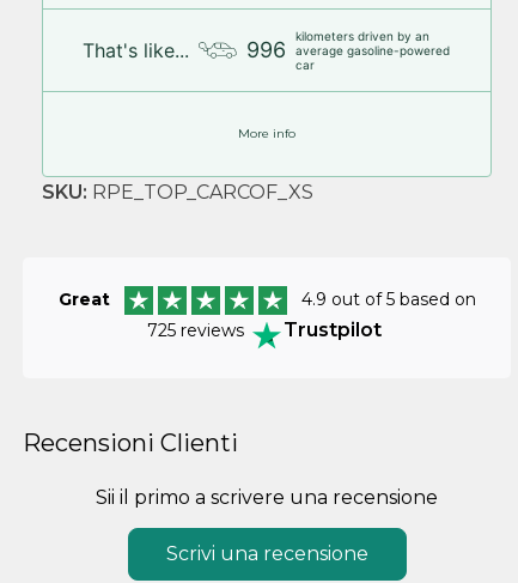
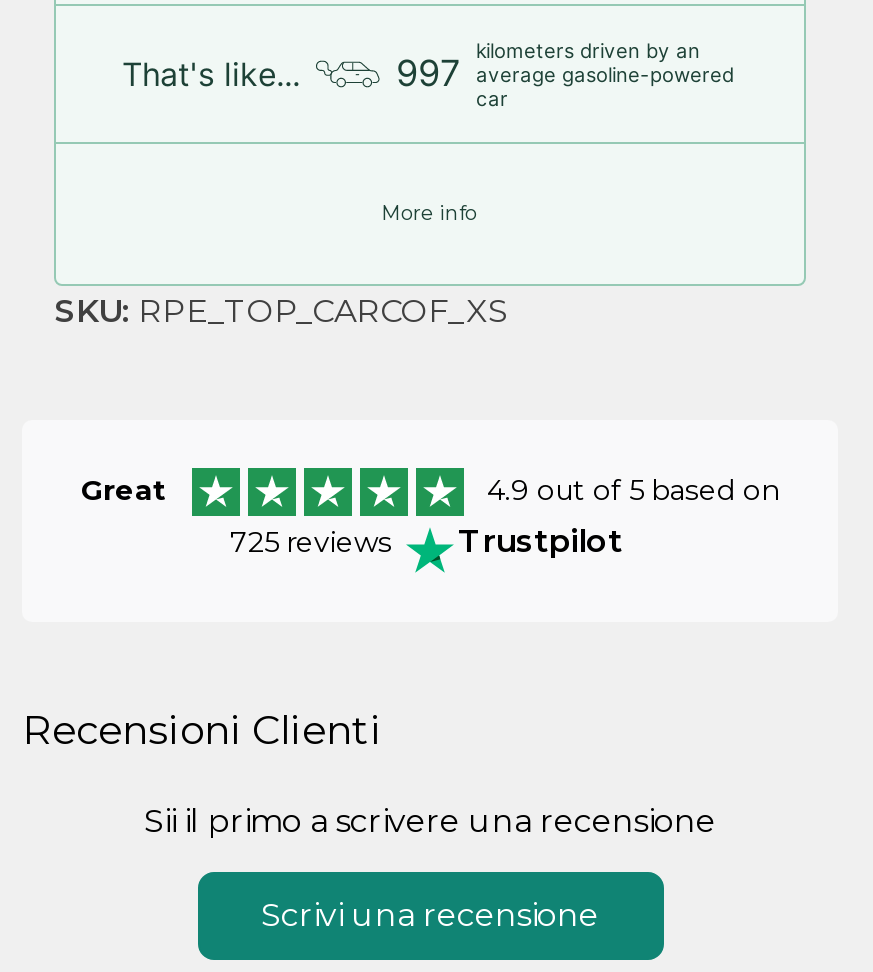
[246,37,449,62] 996 average gasoline-powered -> [396,52,734,94] 997 average gasoline-powered

